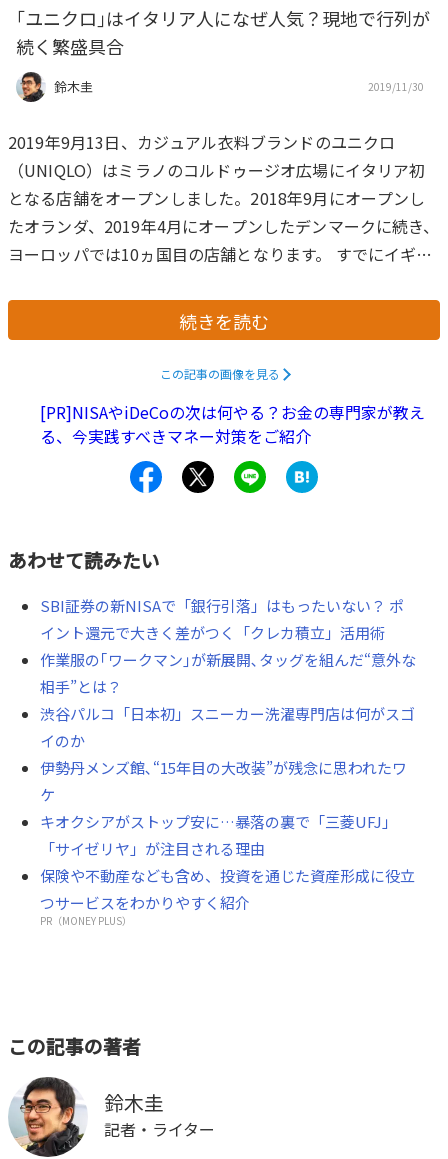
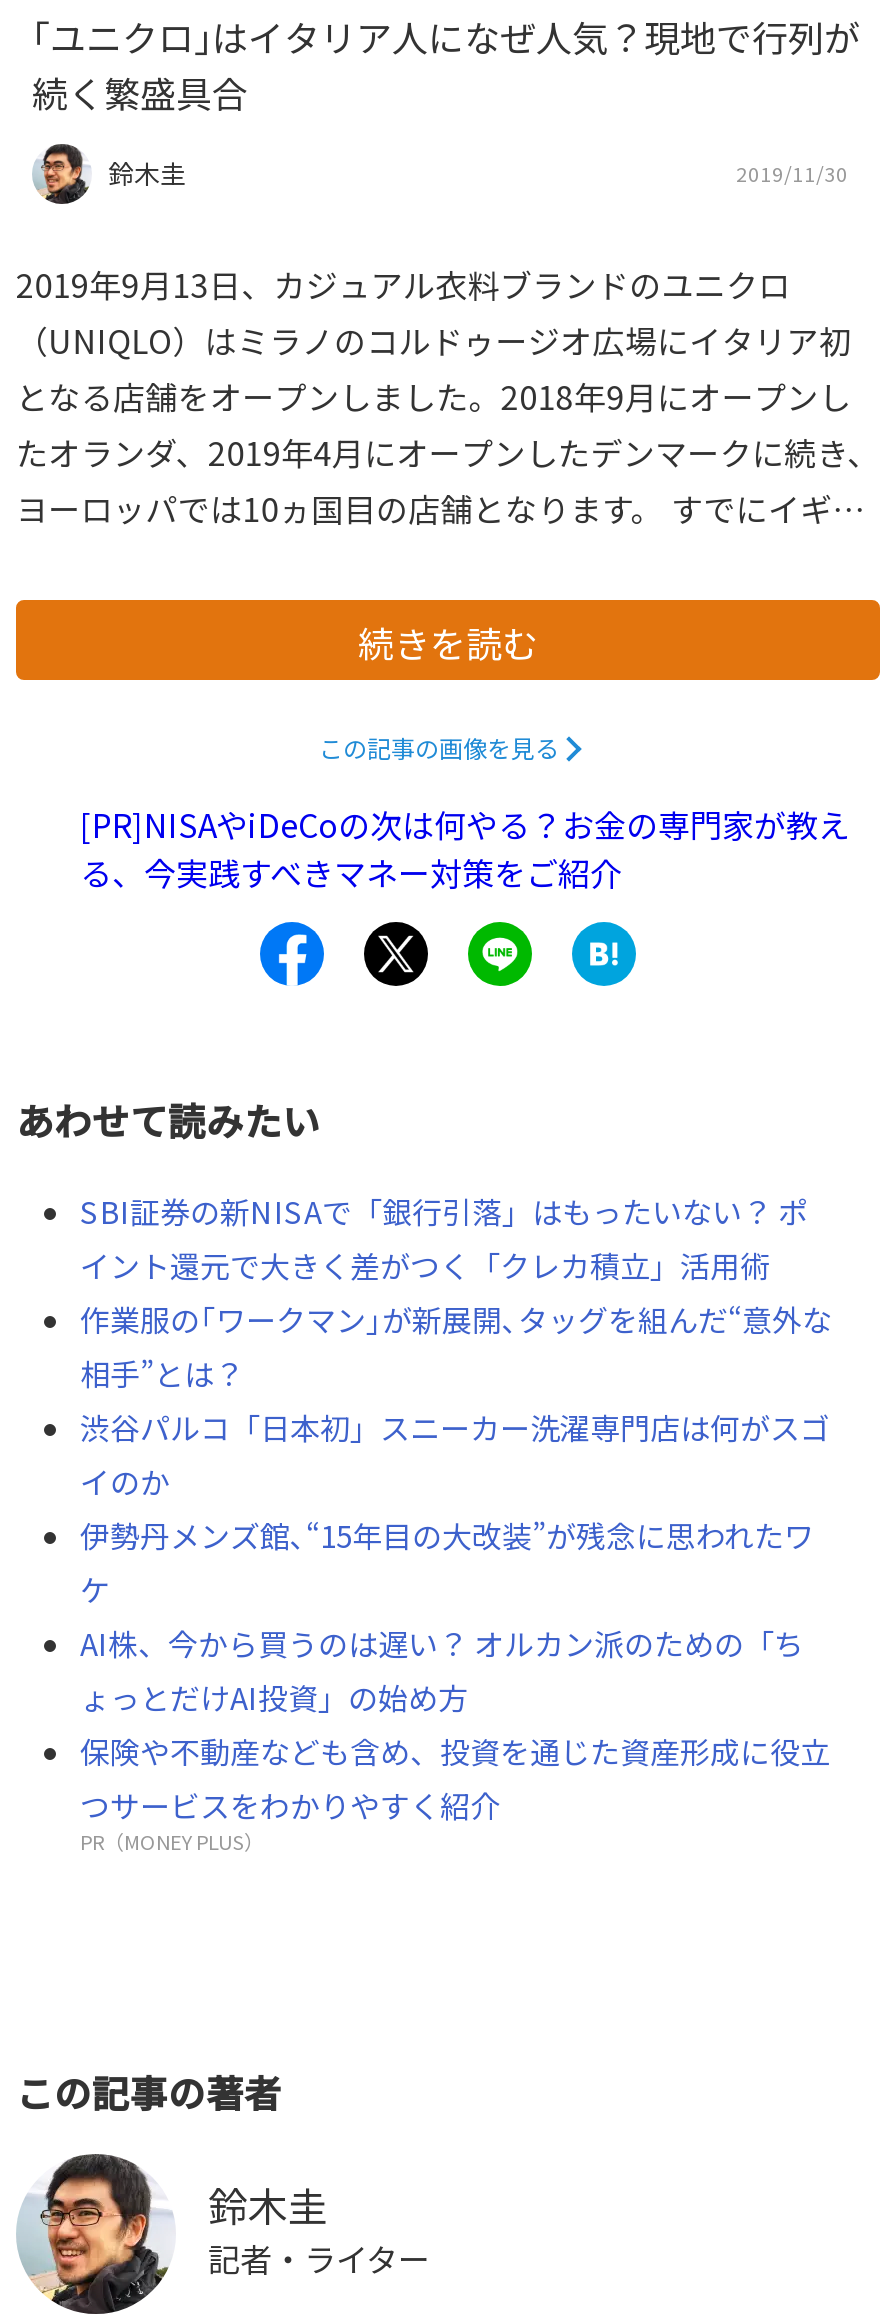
[40,811,397,859] キオクシアがストップ安に…暴落の裏で「三菱UFJ」 | 「サイゼリヤ」が注目される理由 -> [80,1621,804,1717] AI株、今から買うのは遅い？ オルカン派のための「ち | ょっとだけAI投資」の始め方

